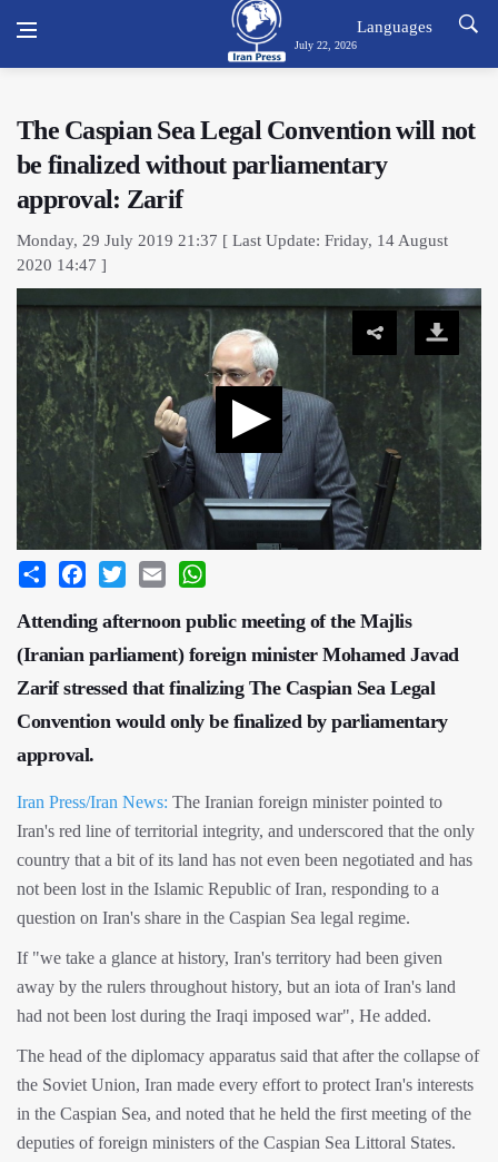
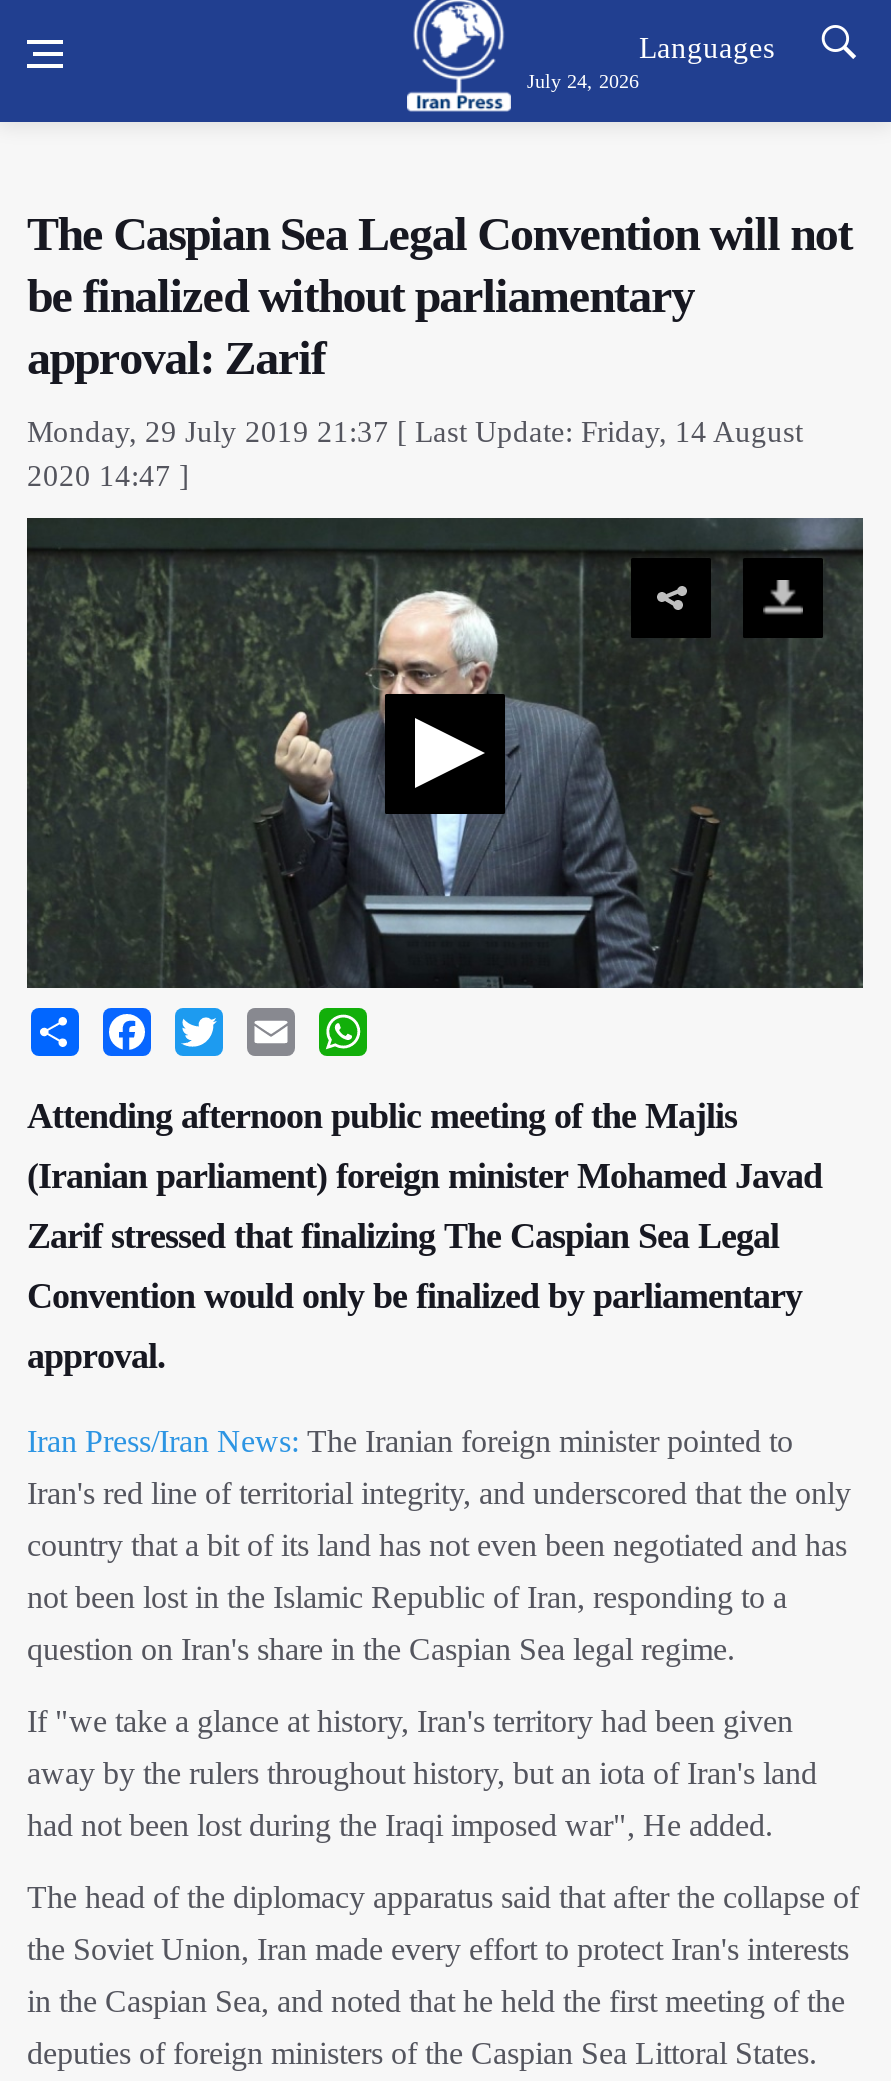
[295,39,357,51] July 22, 2026 -> [527,70,639,92] July 24, 2026

